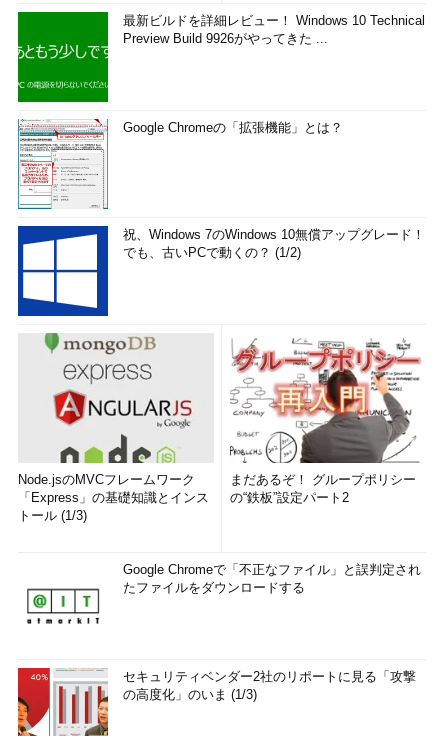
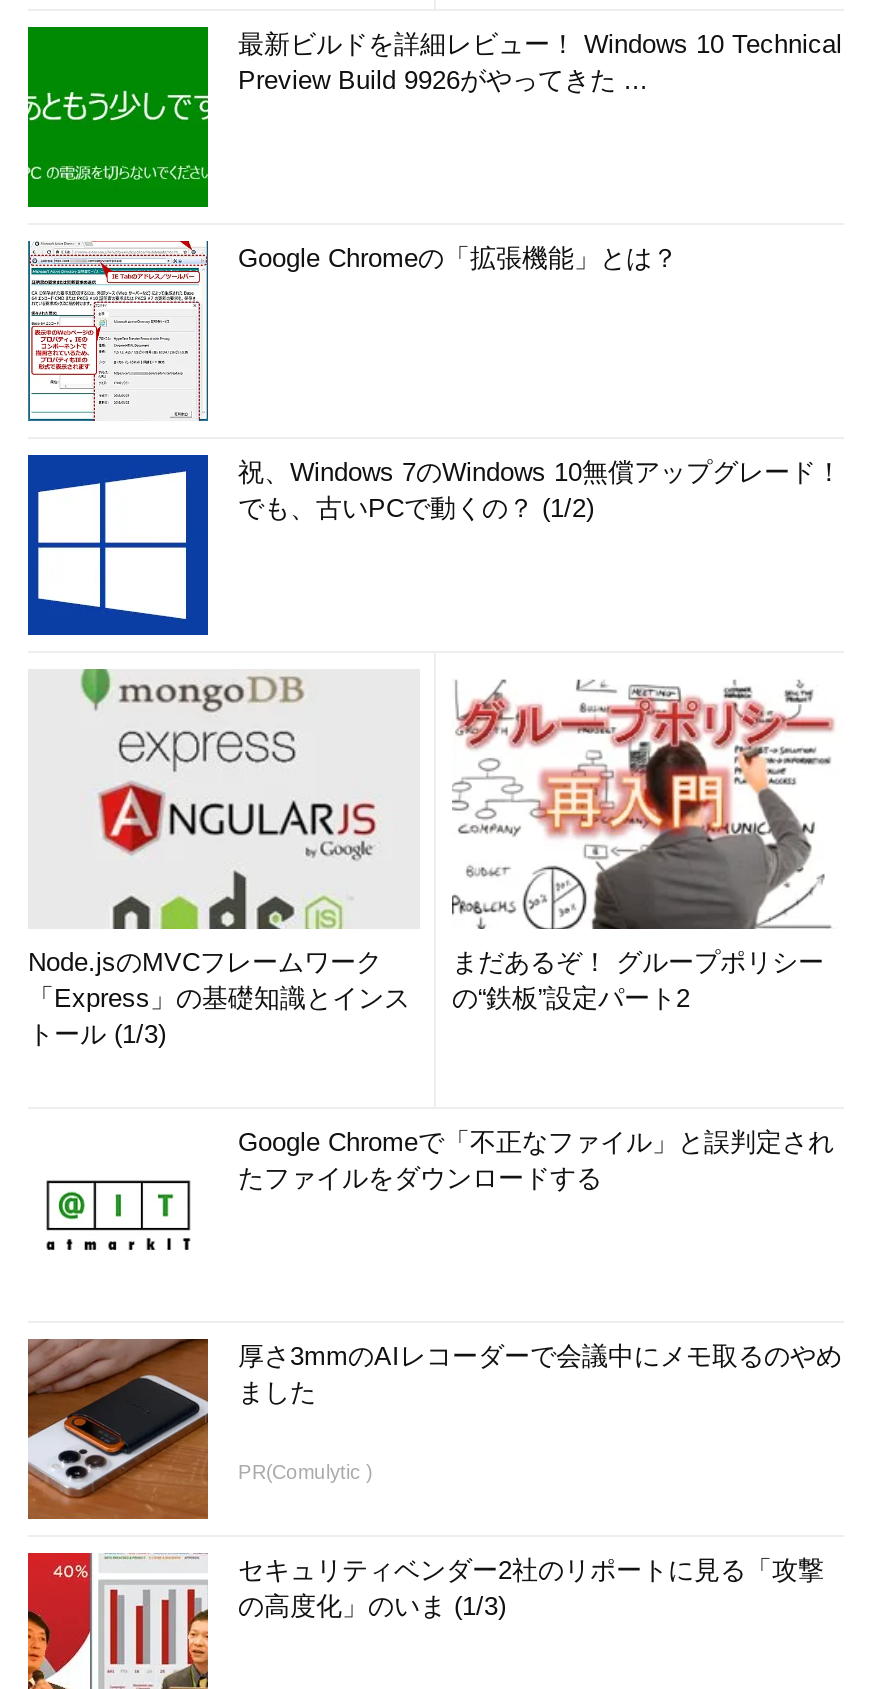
none -> [26,1337,842,1521] [image] | 厚さ3mmのAIレコーダーで会議中にメモ取るのやめ | ました | PR(Comulytic )

